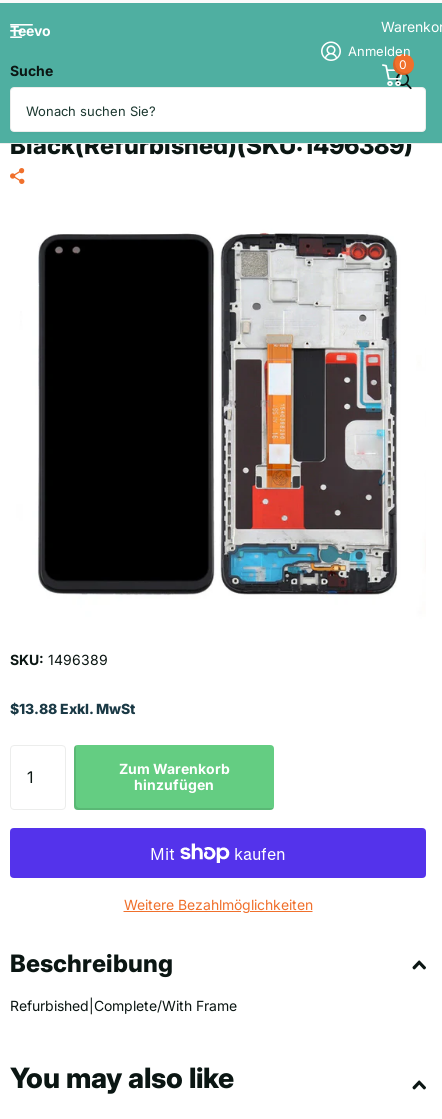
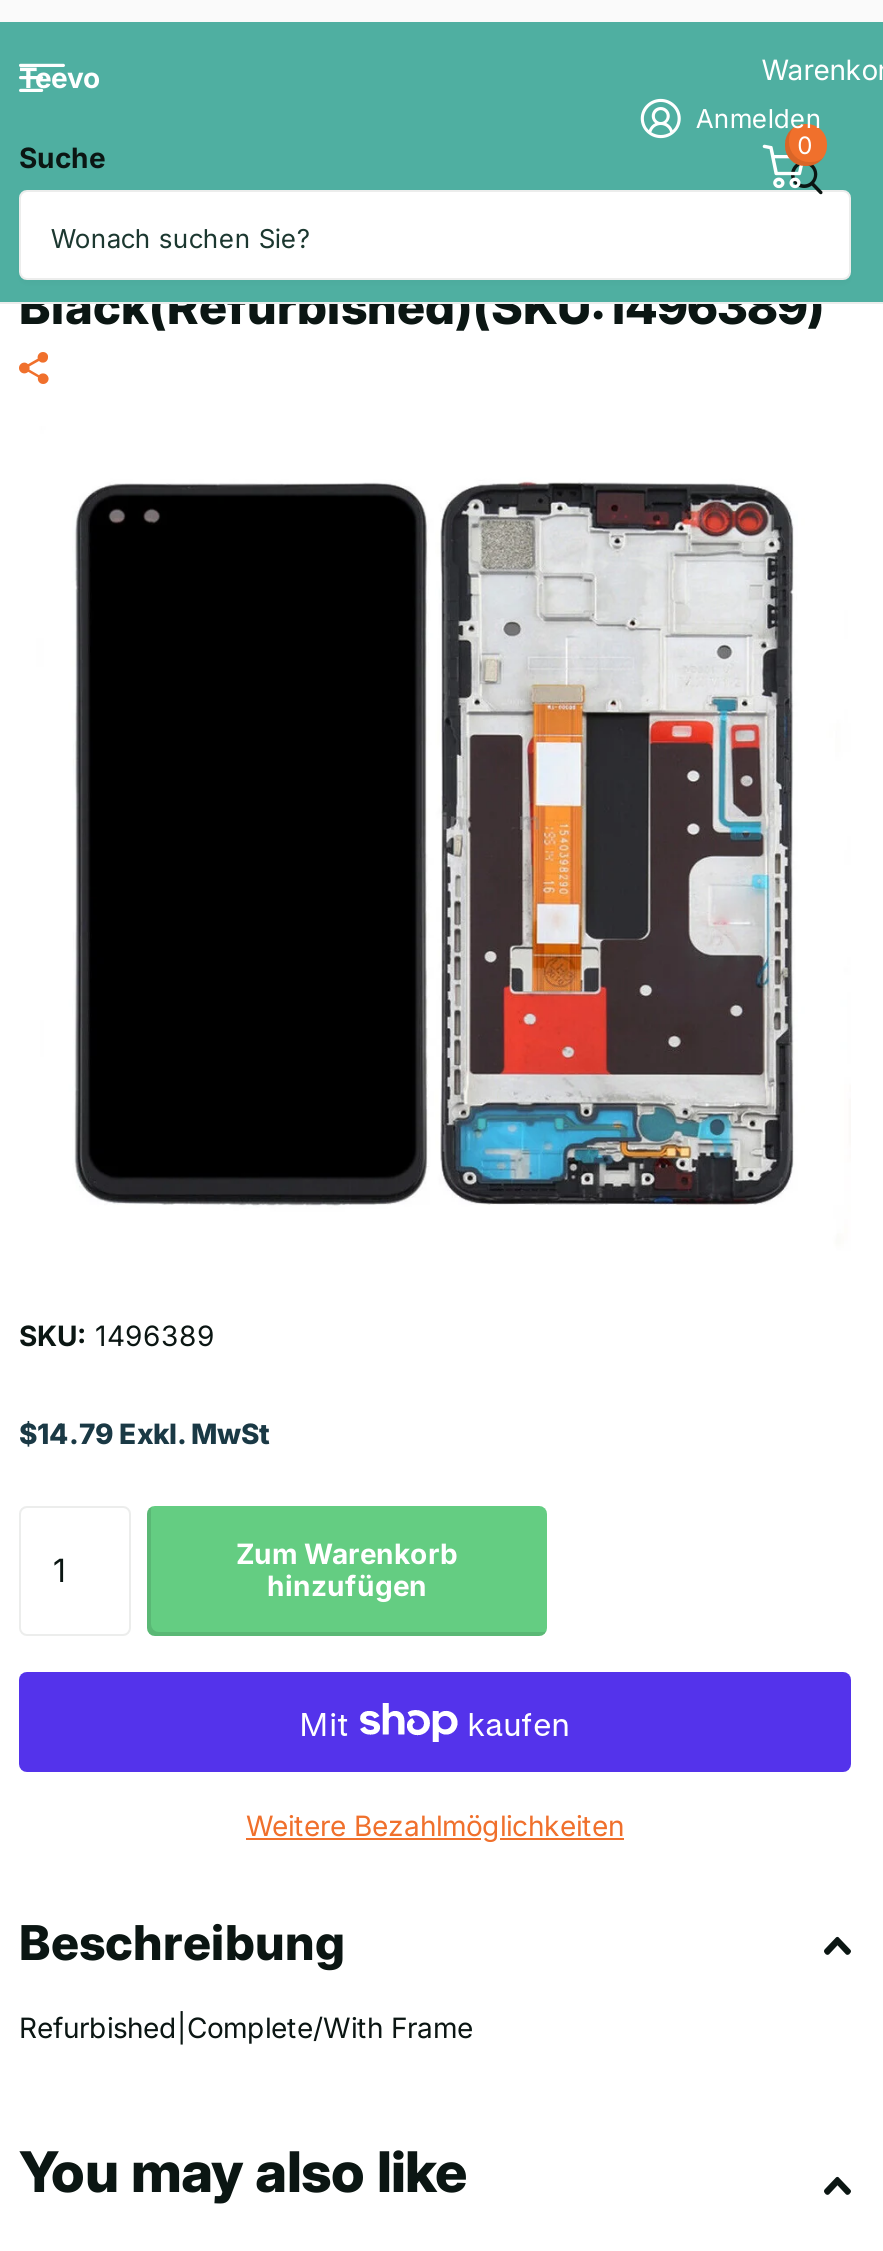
[10,700,135,717] $13.88 Exkl. MwSt -> [19,1415,269,1449] $14.79 Exkl. MwSt

